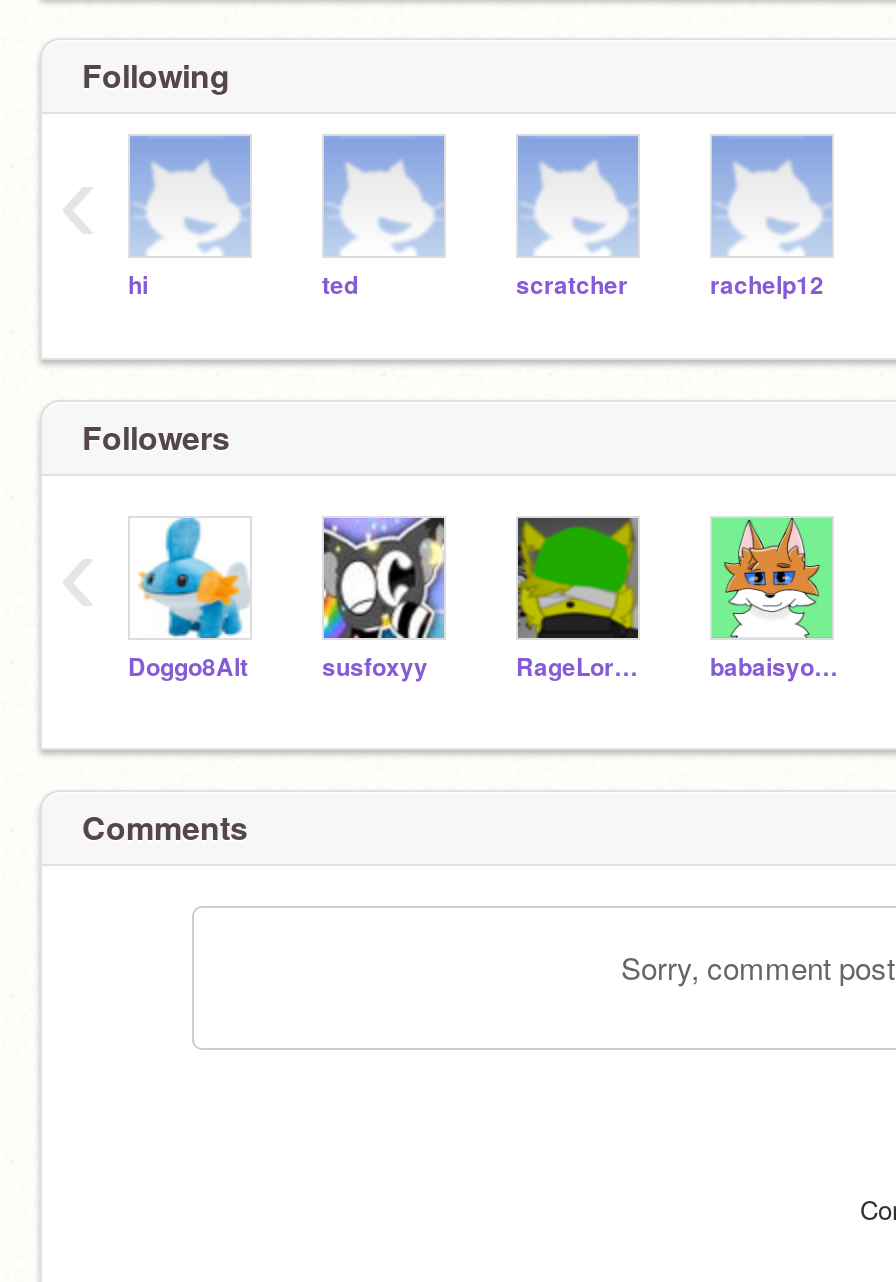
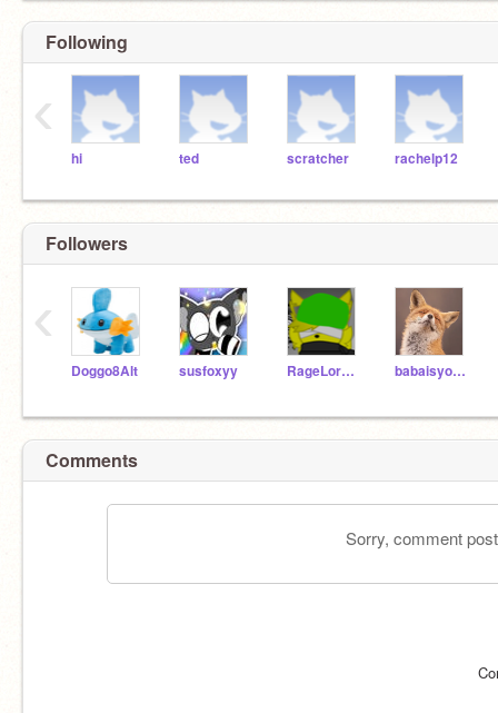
[710,516,834,640] [image] -> [395,287,464,356] [image]

